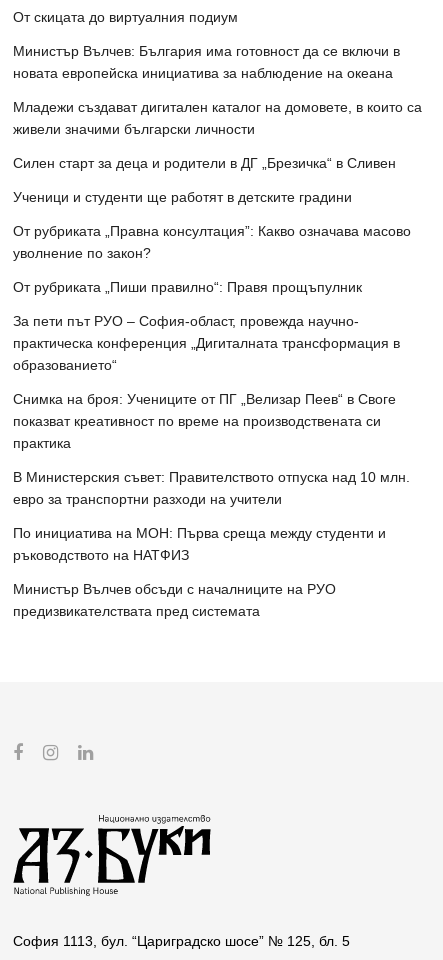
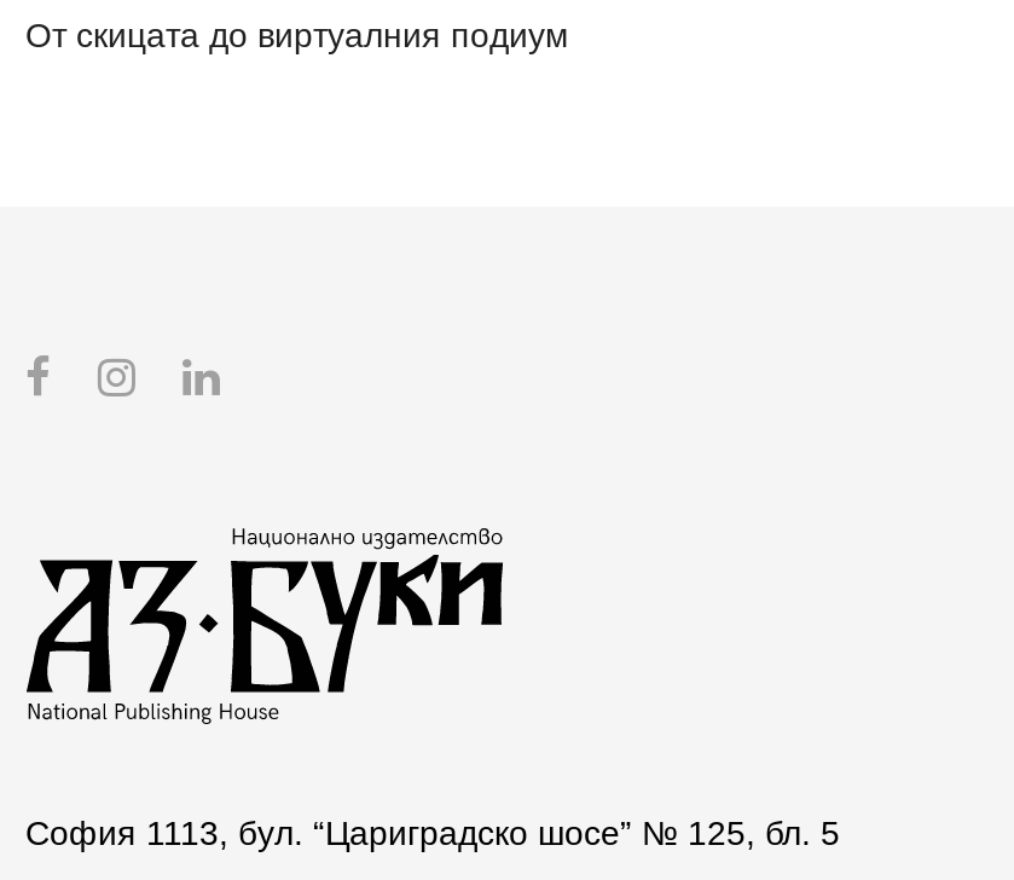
[13,43,422,619] Министър Вълчев: България има готовност да се включи в | новата европейска инициатива за наблюдение на океана | Младежи създават дигитален каталог на домовете, в които са | живели значими български личности | Силен старт за деца и родители в ДГ „Брезичка“ в Сливен | Ученици и студенти ще работят в детските градини | От рубриката „Правна консултация”: Какво означава масово | уволнение по закон? | От рубриката „Пиши правилно“: Правя прощъпулник | За пети път РУО – София-област, провежда научно- | практическа конференция „Дигиталната трансформация в | образованието“ | Снимка на броя: Учениците от ПГ „Велизар Пеев“ в Своге | показват креативност по време на производствената си | практика | В Министерския съвет: Правителството отпуска над 10 млн. | евро за транспортни разходи на учители | По инициатива на МОН: Първа среща между студенти и | ръководството на НАТФИЗ | Министър Вълчев обсъди с началниците на РУО | предизвикателствата пред системата -> none

